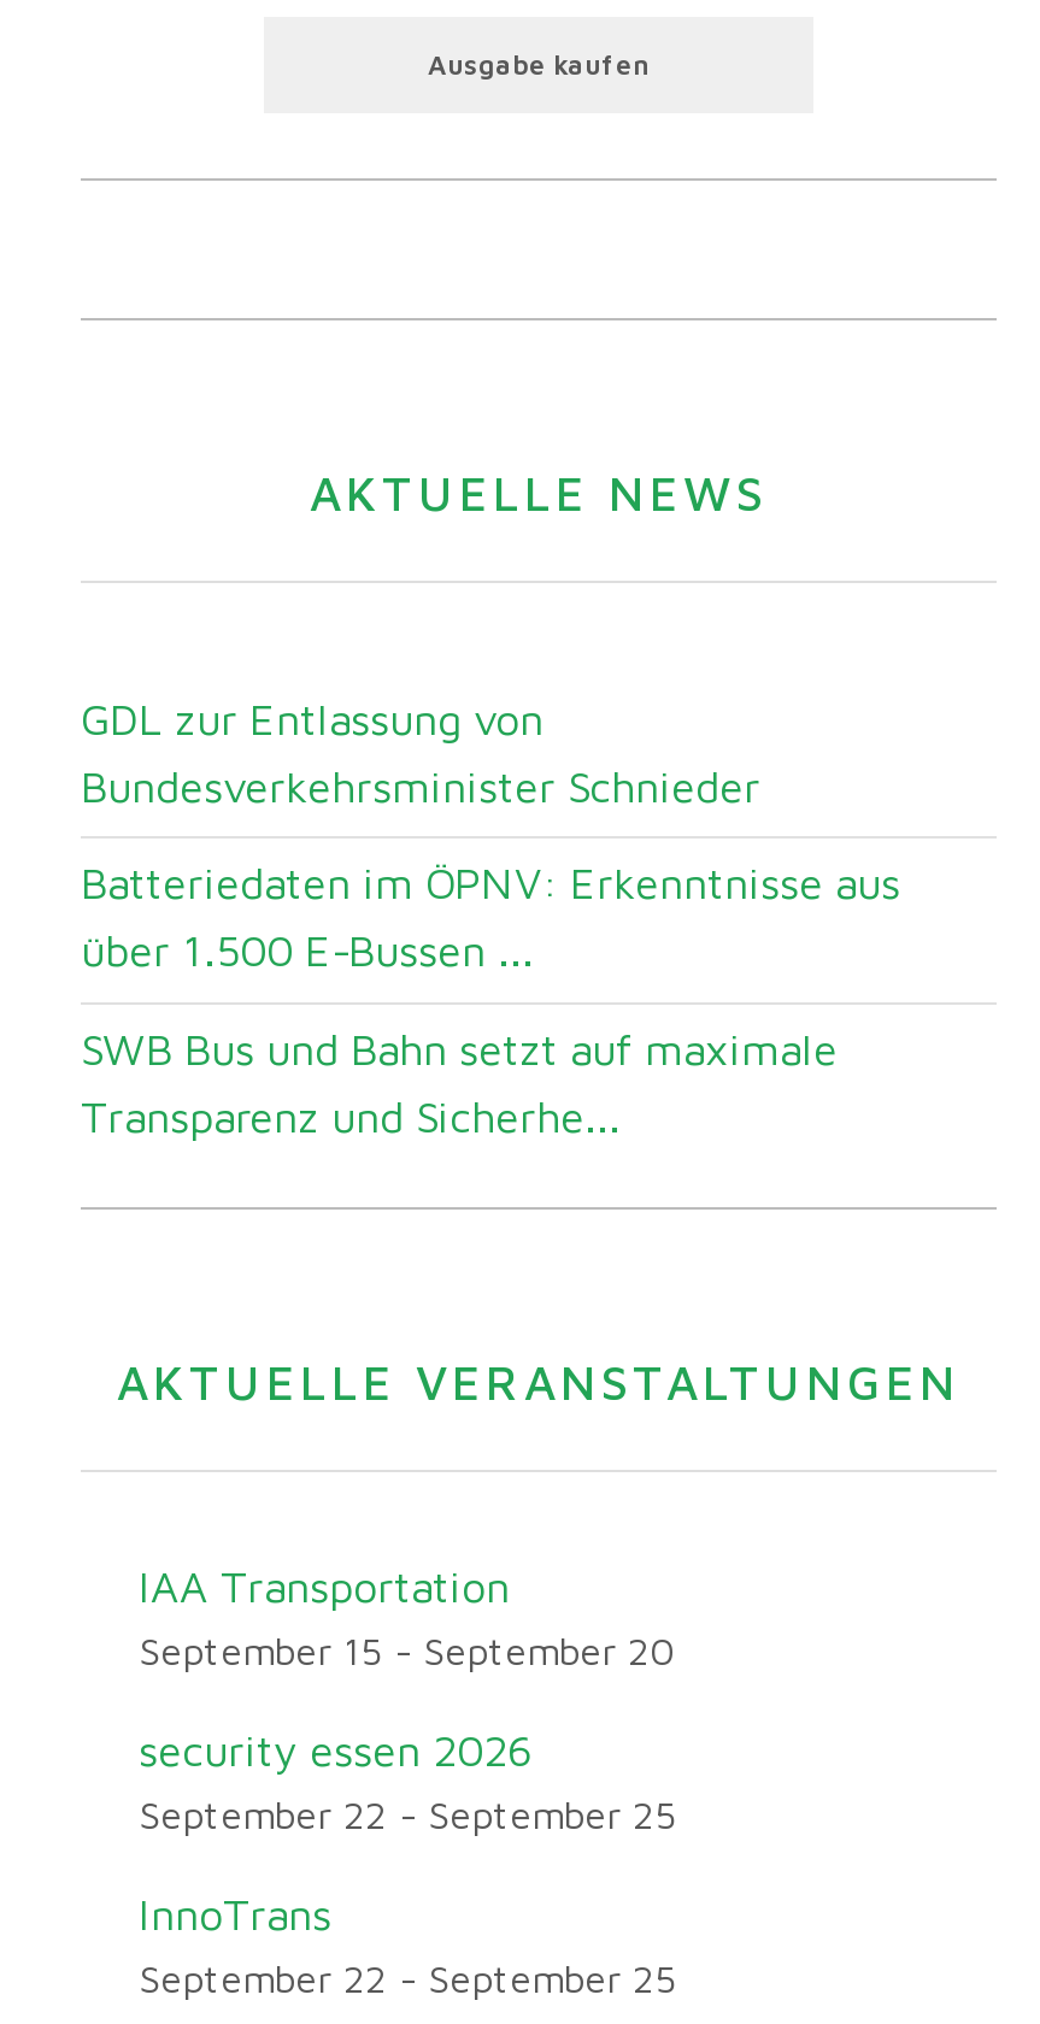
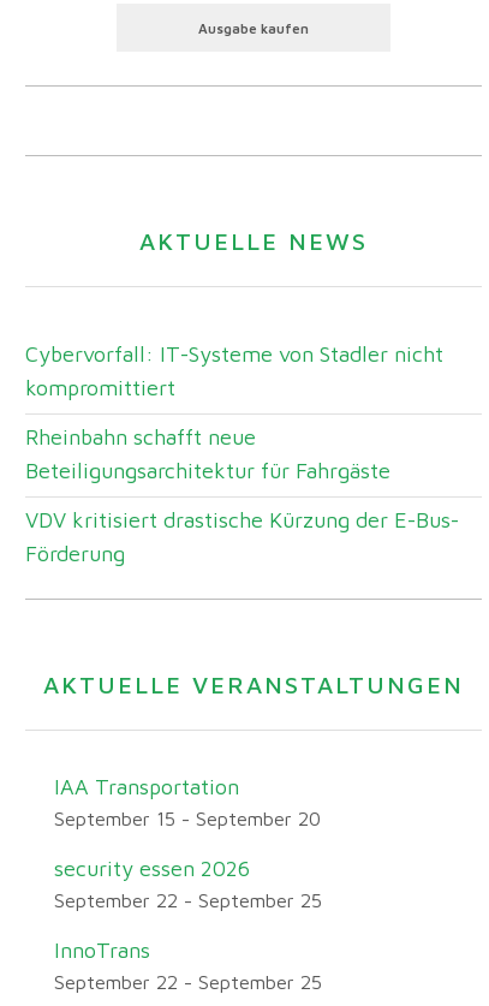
[81,693,760,811] GDL zur Entlassung von | Bundesverkehrsminister Schnieder -> [25,341,443,400] Cybervorfall: IT-Systeme von Stadler nicht | kompromittiert
[81,859,900,977] Batteriedaten im ÖPNV: Erkenntnisse aus | über 1.500 E-Bussen ... -> [25,424,390,483] Rheinbahn schafft neue | Beteiligungsarchitektur für Fahrgäste
[81,1025,838,1143] SWB Bus und Bahn setzt auf maximale | Transparenz und Sicherhe... -> [25,507,459,566] VDV kritisiert drastische Kürzung der E-Bus- | Förderung

